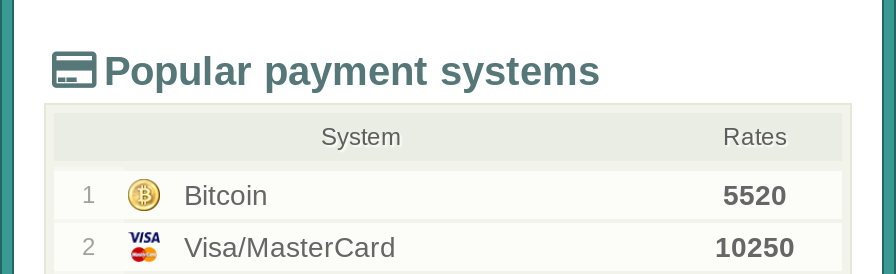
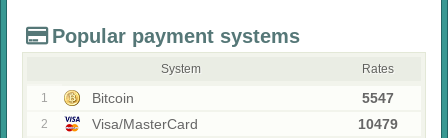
[723,179,787,211] 5520 -> [361,90,393,106] 5547
[715,231,795,263] 10250 -> [357,116,397,132] 10479

